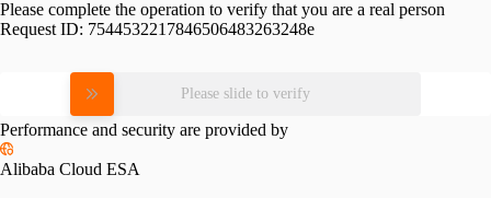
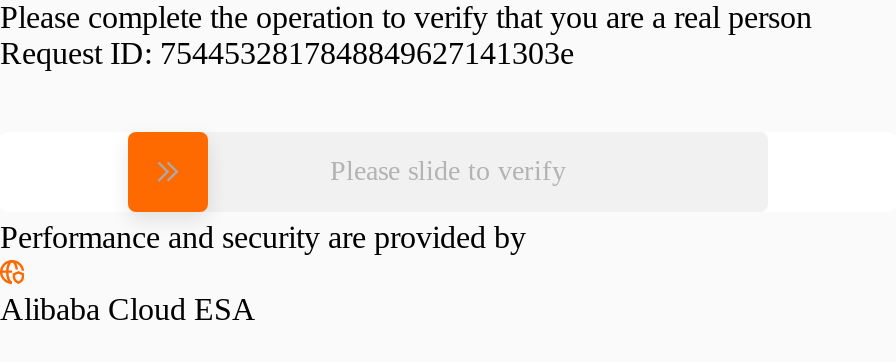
[0,20,315,38] Request ID: 7544532217846506483263248e -> [0,36,574,70] Request ID: 7544532817848849627141303e

